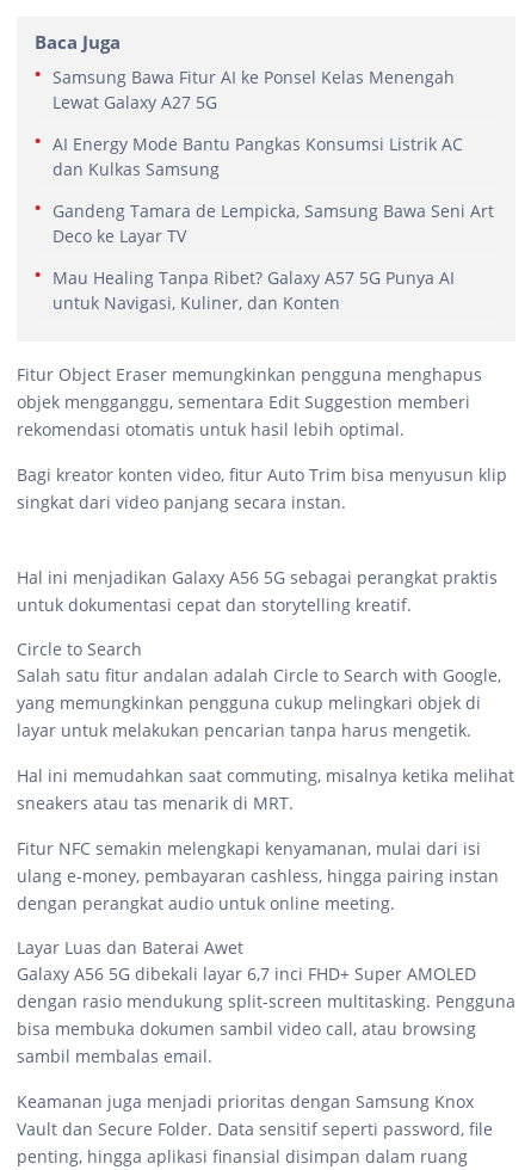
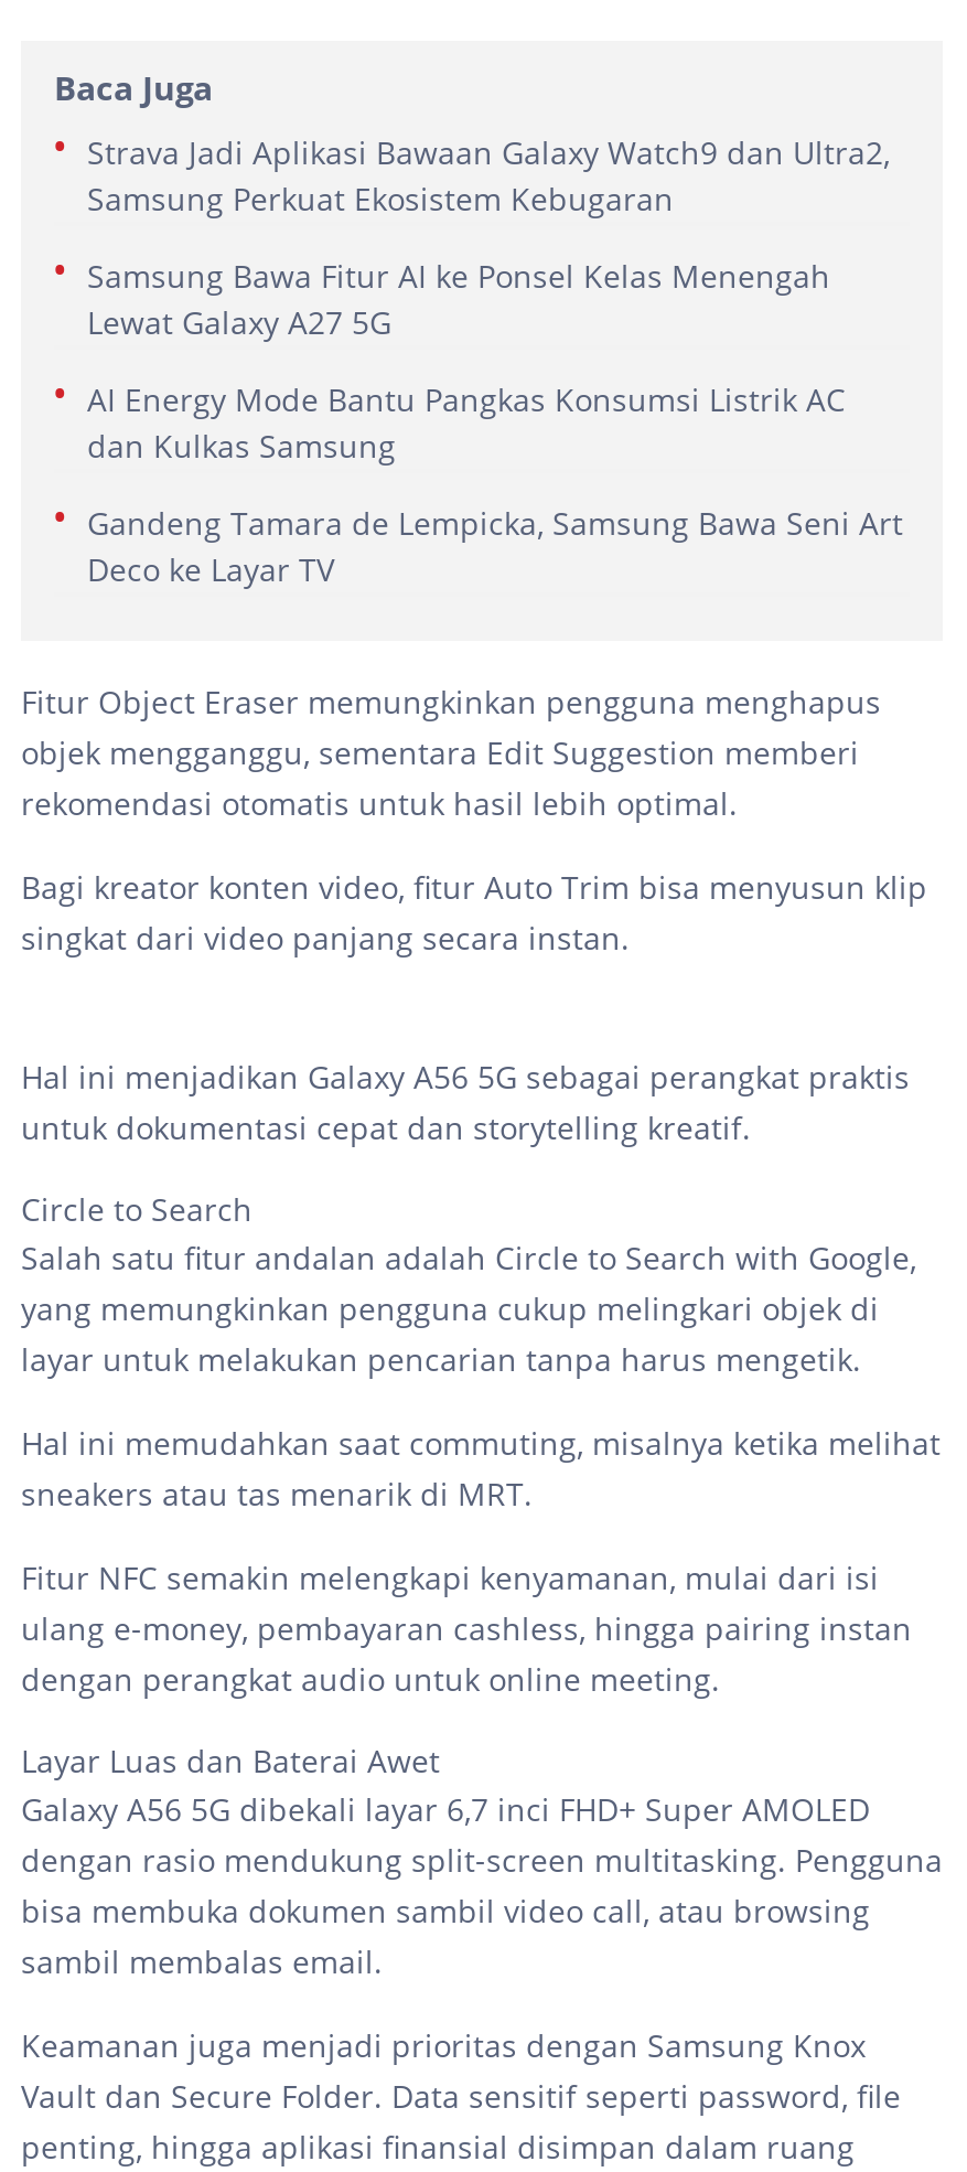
none -> [87,132,890,220] Strava Jadi Aplikasi Bawaan Galaxy Watch9 dan Ultra2, | Samsung Perkuat Ekosistem Kebugaran
moved [53,66,494,247] -> [87,255,903,591]: Samsung Bawa Fitur AI ke Ponsel Kelas Menengah | Lewat Galaxy A27 5G | AI Energy Mode Bantu Pangkas Konsumsi Listrik AC | dan Kulkas Samsung | Gandeng Tamara de Lempicka, Samsung Bawa Seni Art | Deco ke Layar TV
[53,267,455,314] Mau Healing Tanpa Ribet? Galaxy A57 5G Punya AI | untuk Navigasi, Kuliner, dan Konten -> none

